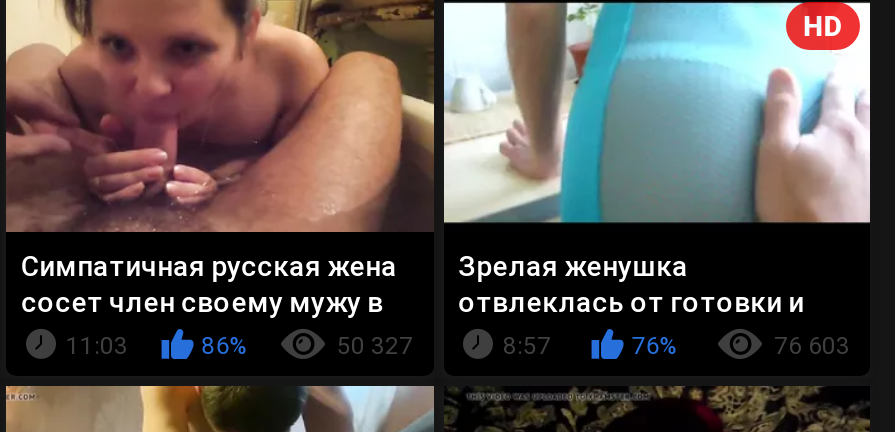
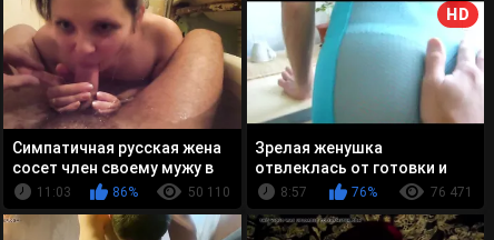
[337,333,413,361] 50 327 -> [187,185,230,200] 50 110
[774,333,850,361] 76 603 -> [431,185,473,200] 76 471

